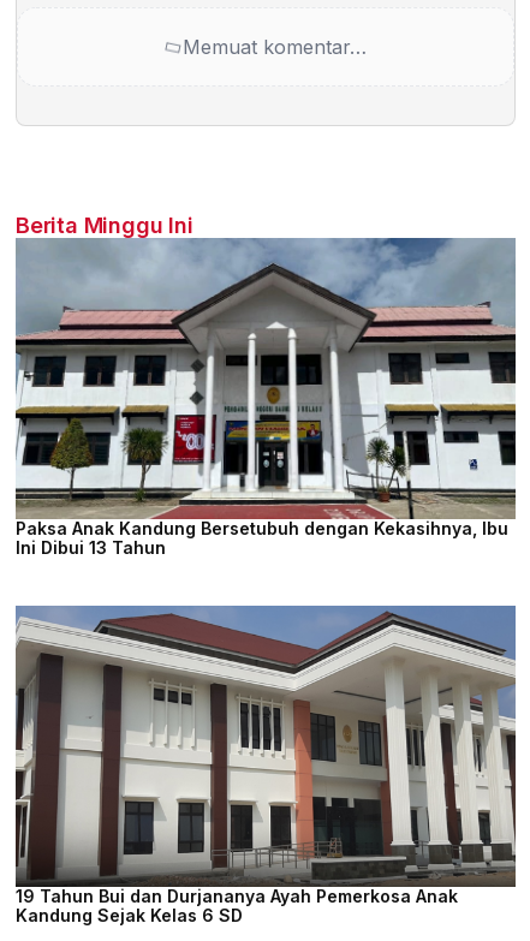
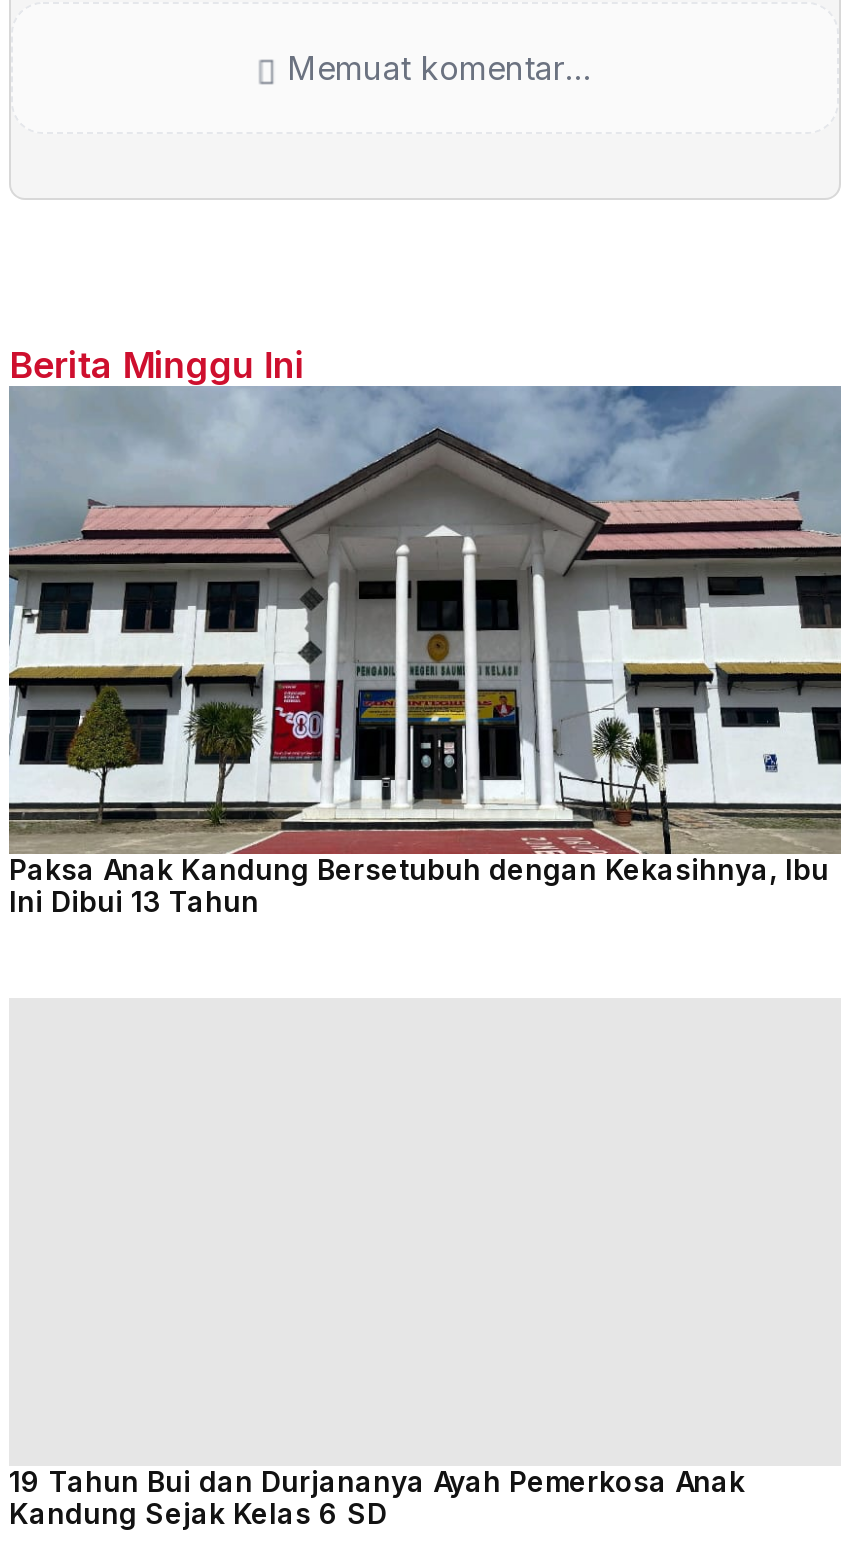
[14,604,517,888] [image] -> none

